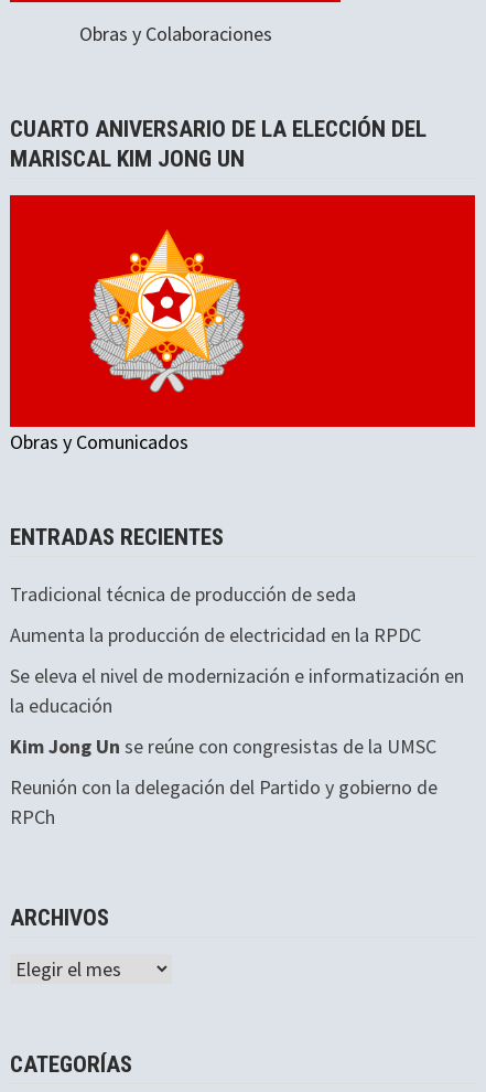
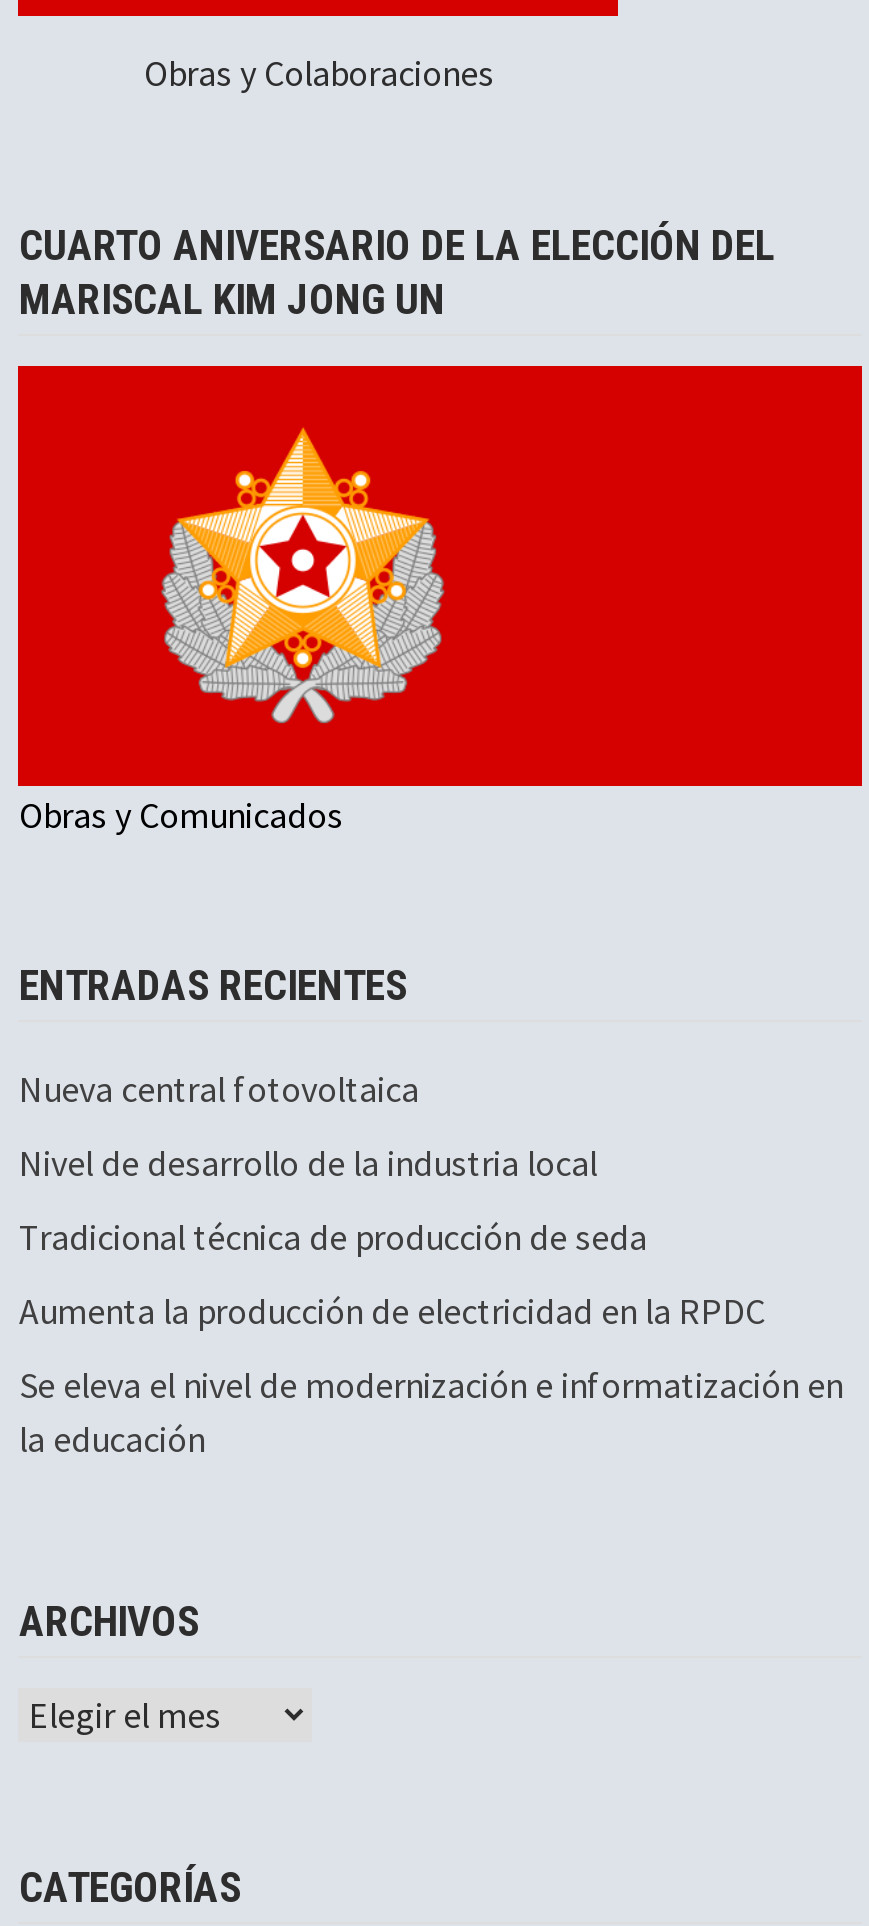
none -> [19,1067,597,1187] Nueva central fotovoltaica | Nivel de desarrollo de la industria local
moved [10,582,464,718] -> [19,1215,843,1463]: Tradicional técnica de producción de seda | Aumenta la producción de electricidad en la RPDC | Se eleva el nivel de modernización e informatización en | la educación
[10,734,438,830] Kim Jong Un se reúne con congresistas de la UMSC | Reunión con la delegación del Partido y gobierno de | RPCh -> none

